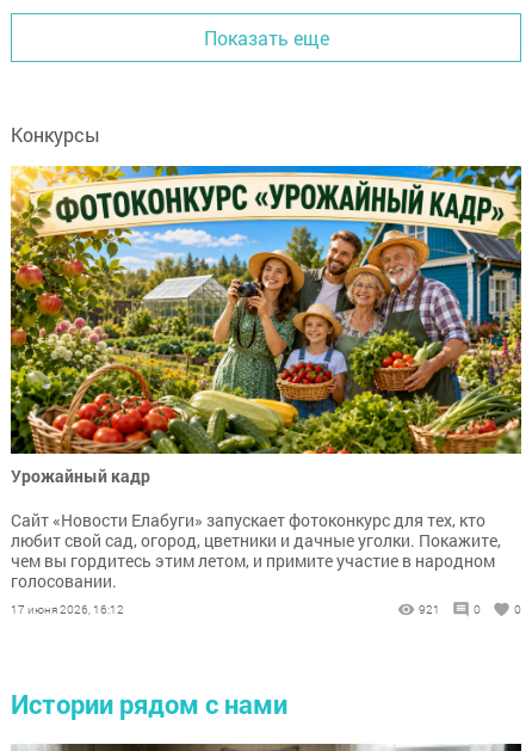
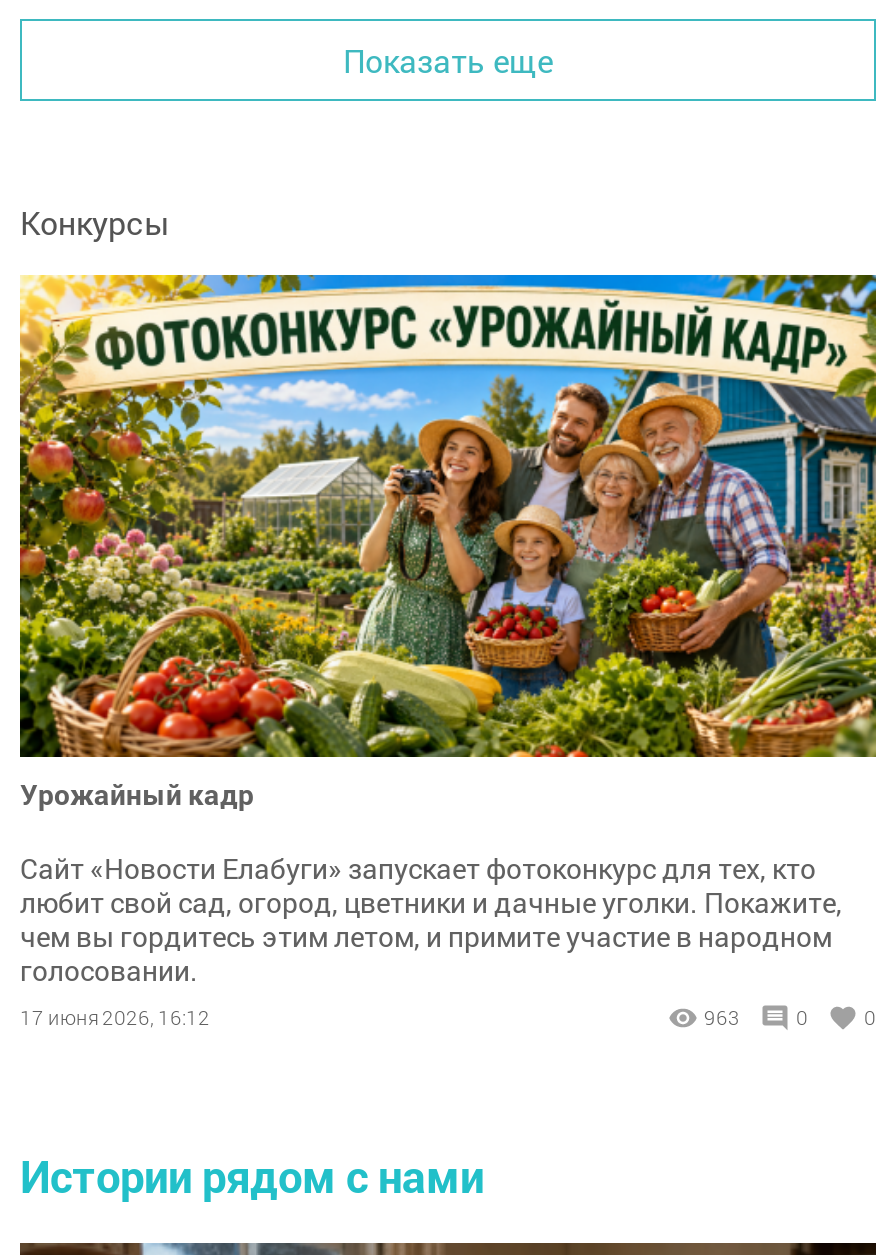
[419,602,440,617] 921 -> [704,1005,740,1031] 963

